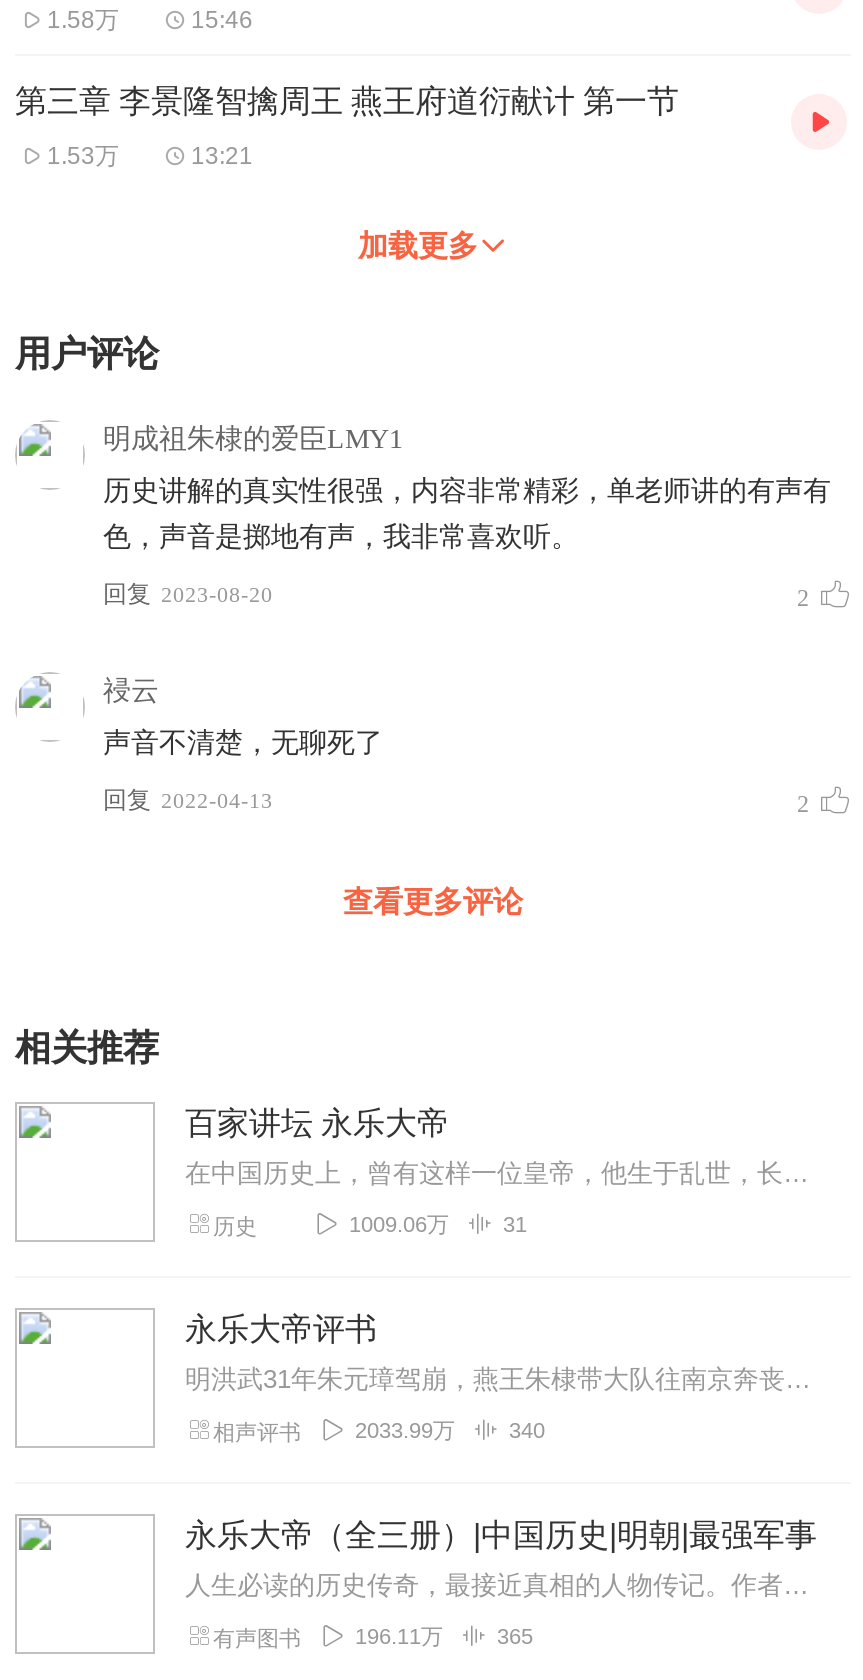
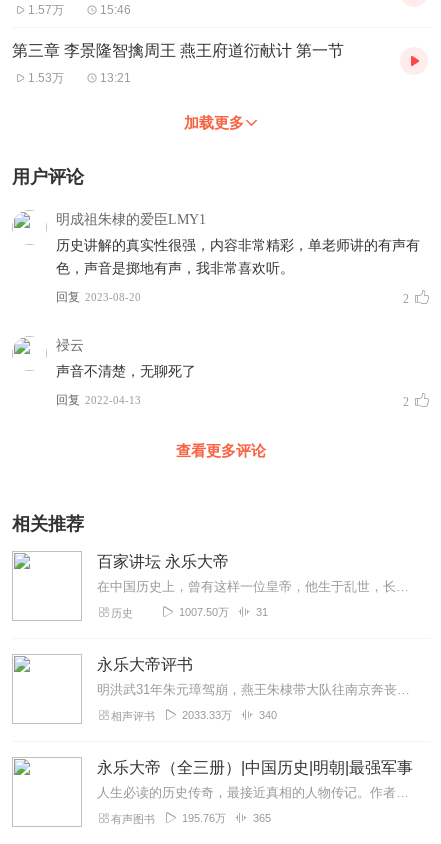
[47,6,119,34] 1.58万 -> [28,3,64,17] 1.57万
[349,1212,449,1236] 1009.06万 -> [179,606,229,618] 1007.50万
[355,1418,455,1442] 2033.99万 -> [182,709,232,721] 2033.33万
[355,1624,443,1648] 196.11万 -> [182,812,226,824] 195.76万

